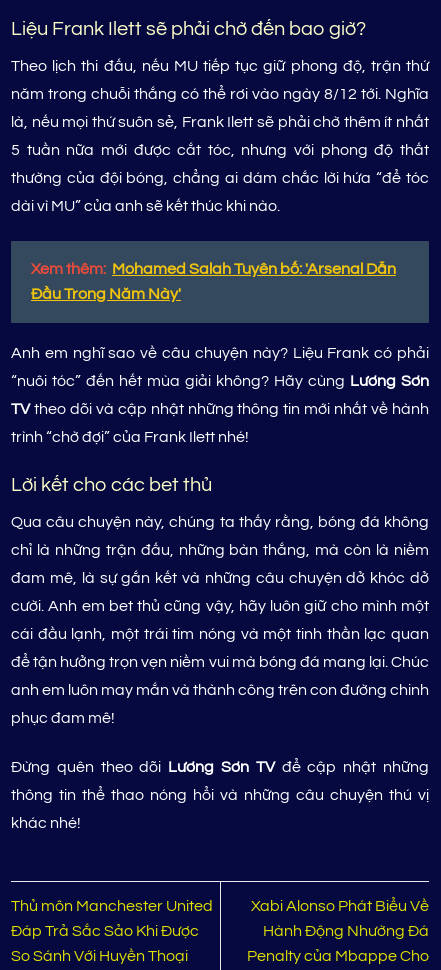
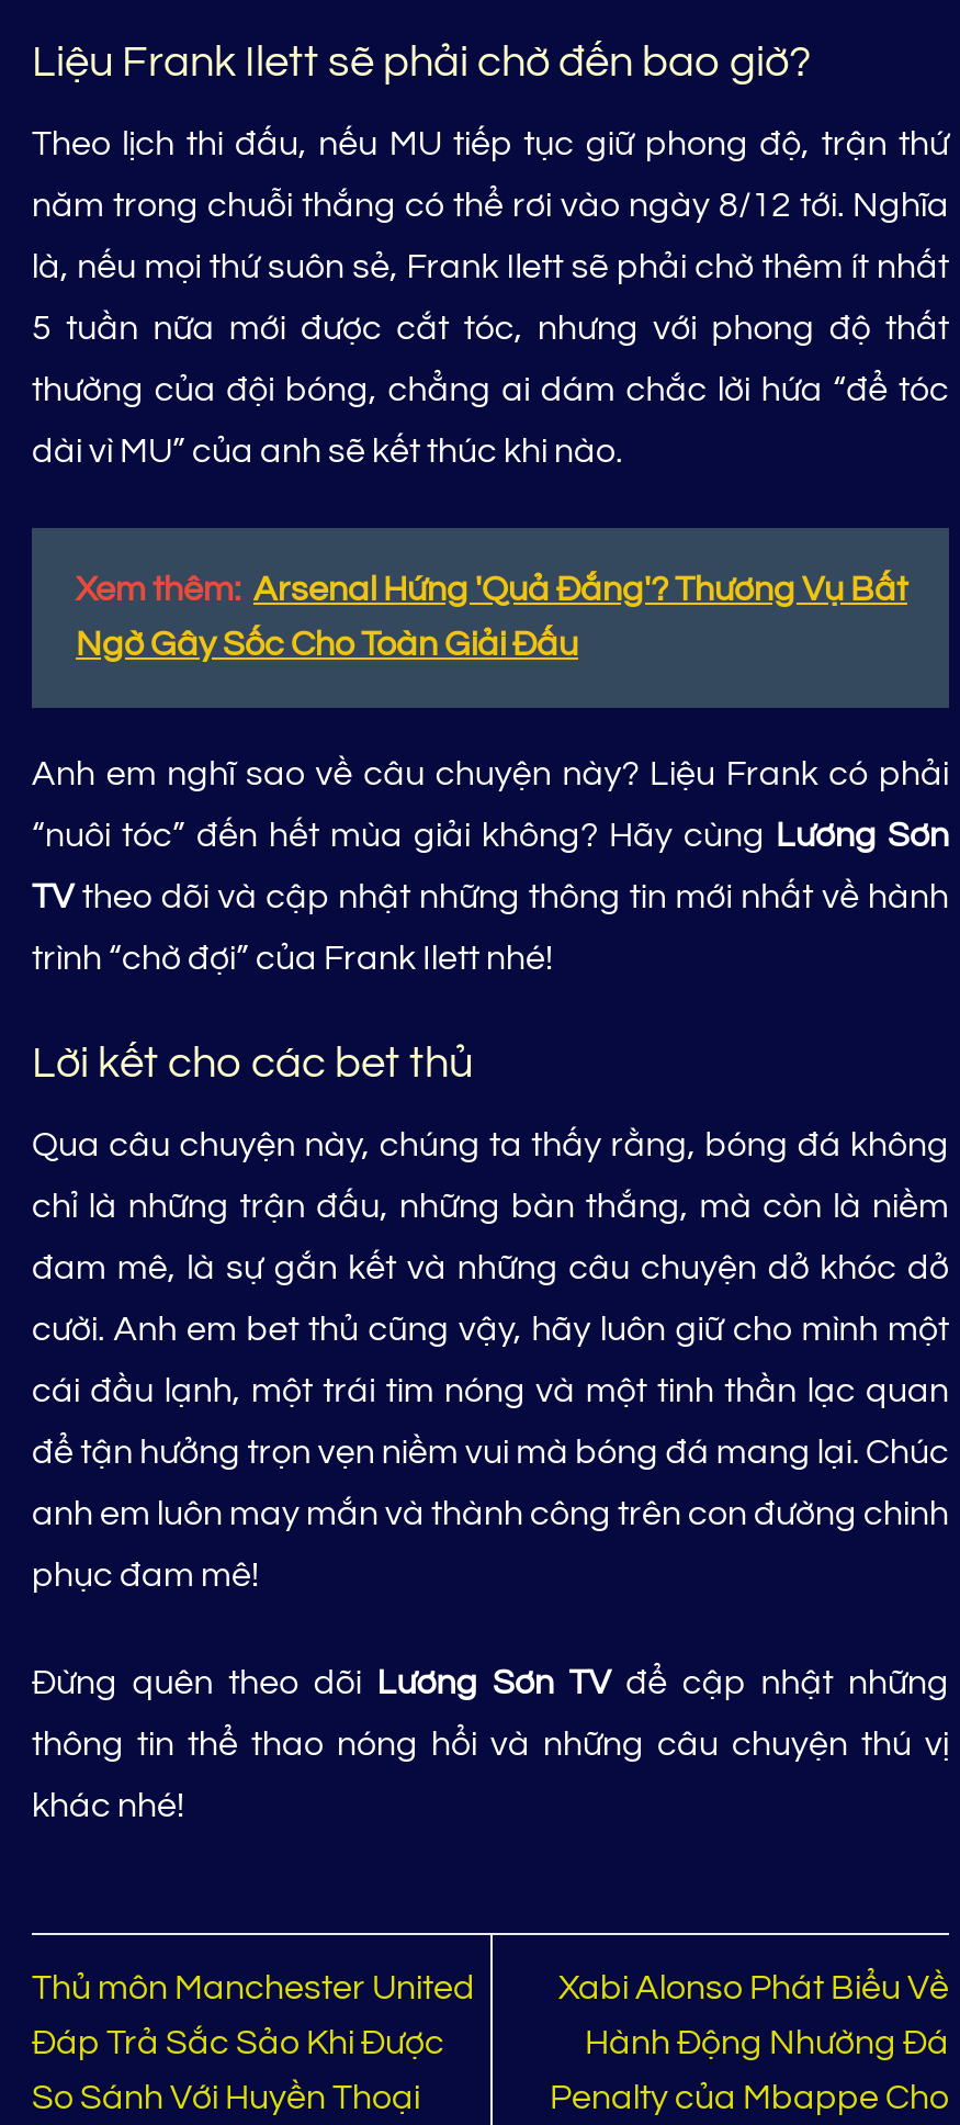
[31,261,396,277] Xem thêm: Mohamed Salah Tuyên bố: 'Arsenal Dẫn -> [76,572,907,607] Xem thêm: Arsenal Hứng 'Quả Đắng'? Thương Vụ Bất
[31,286,181,302] Đầu Trong Năm Này' -> [76,627,578,662] Ngờ Gây Sốc Cho Toàn Giải Đấu

